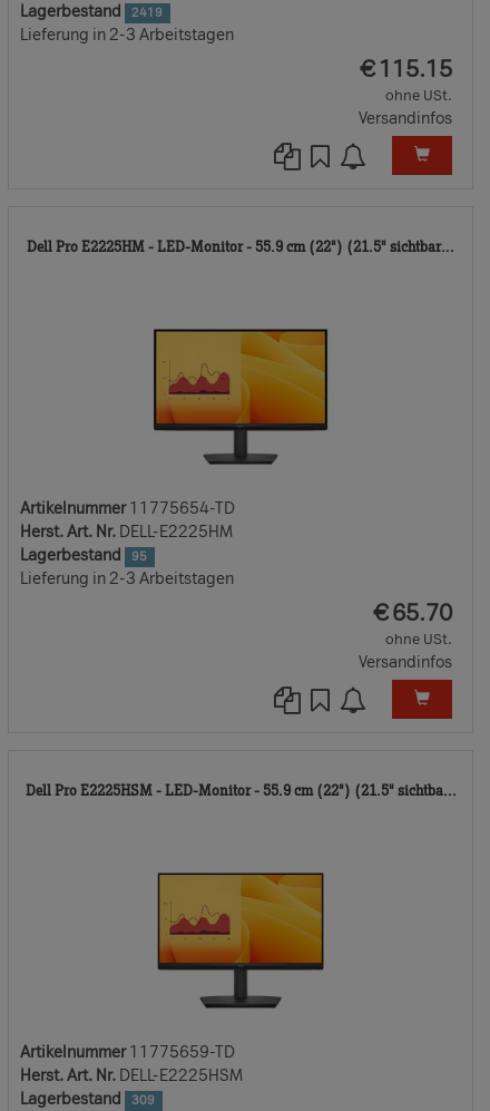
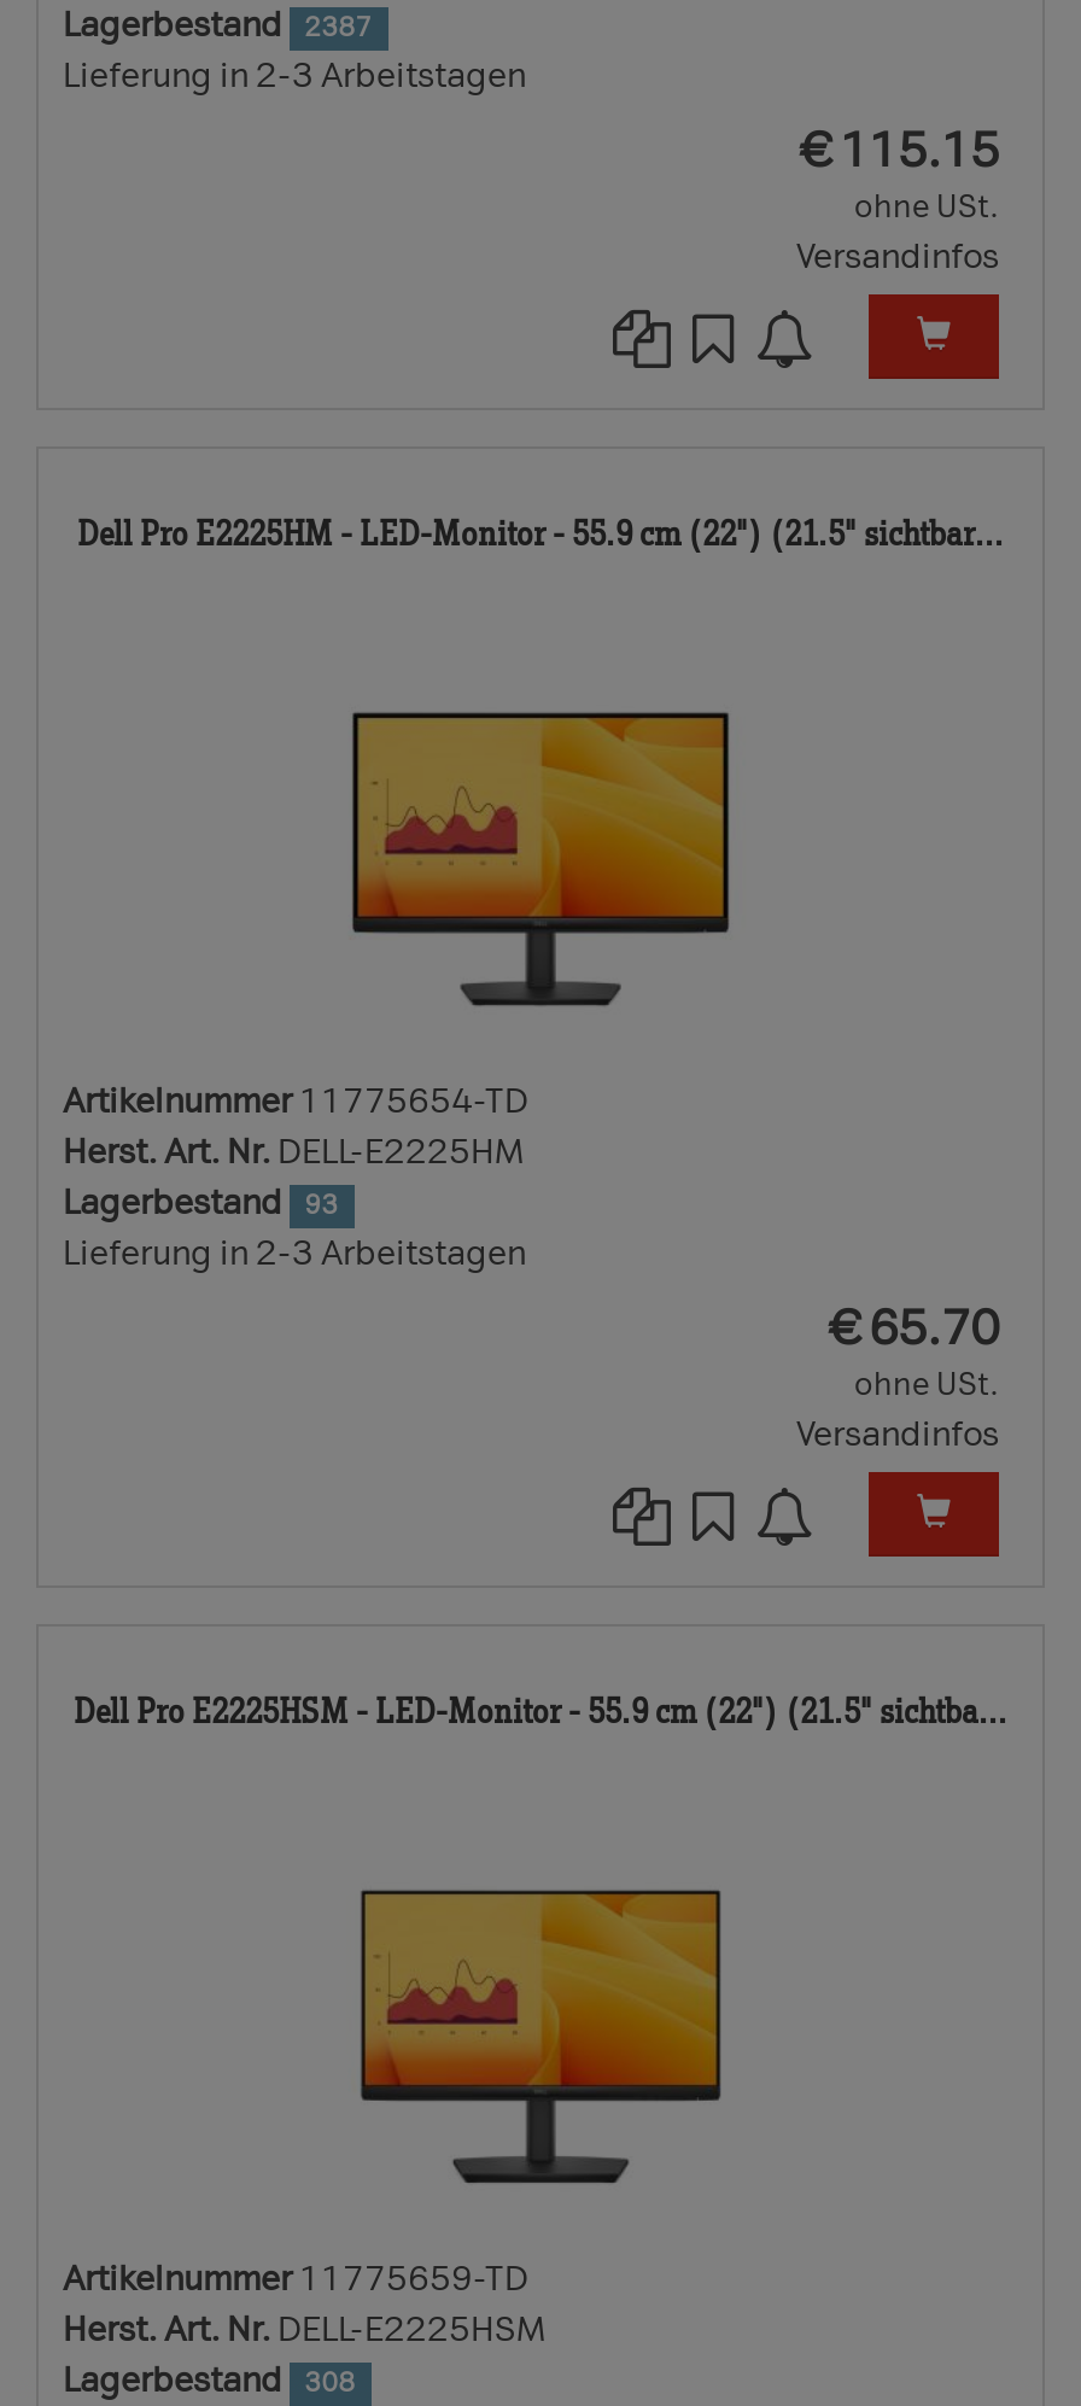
[20,2,163,21] Lagerbestand 2419 -> [63,5,372,46] Lagerbestand 2387
[20,546,147,565] Lagerbestand 95 -> [63,1182,339,1224] Lagerbestand 93
[20,1090,155,1109] Lagerbestand 309 -> [63,2360,355,2401] Lagerbestand 308

